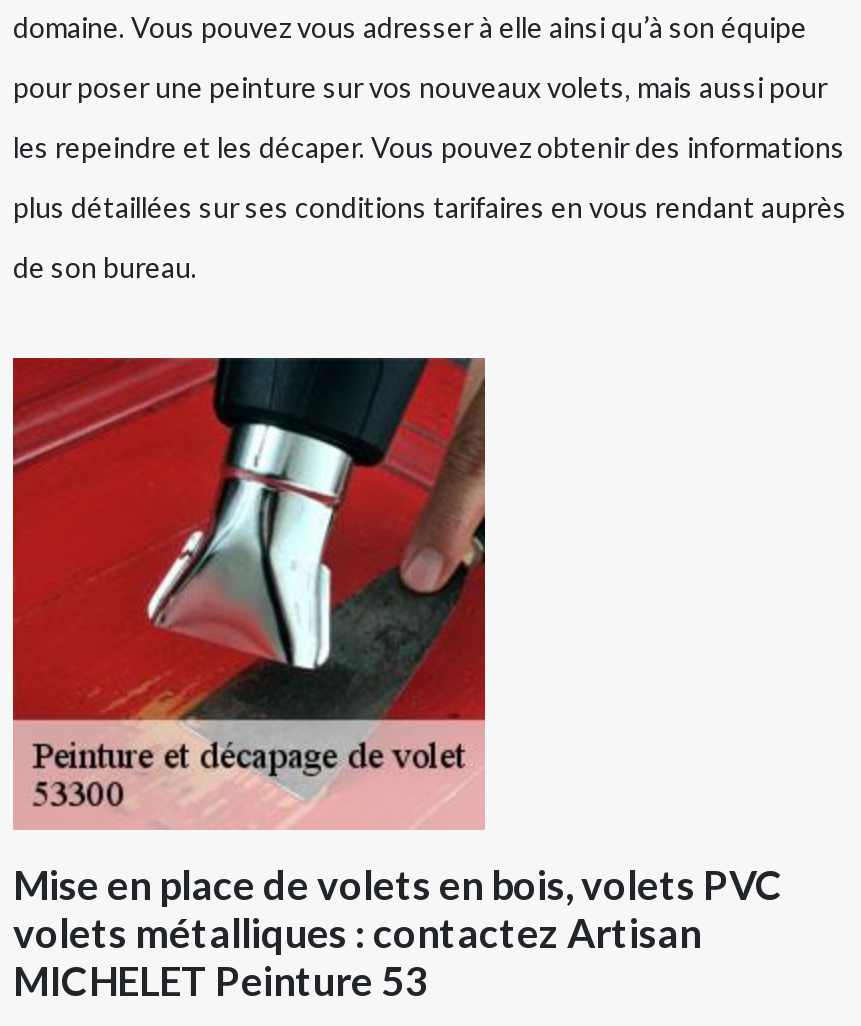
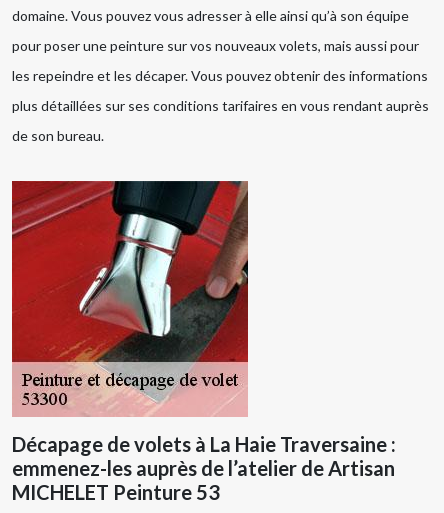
[13,861,783,957] Mise en place de volets en bois, volets PVC | volets métalliques : contactez Artisan -> [12,432,396,480] Décapage de volets à La Haie Traversaine : | emmenez-les auprès de l’atelier de Artisan

